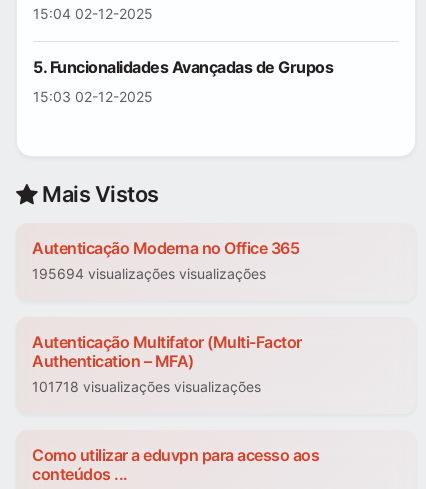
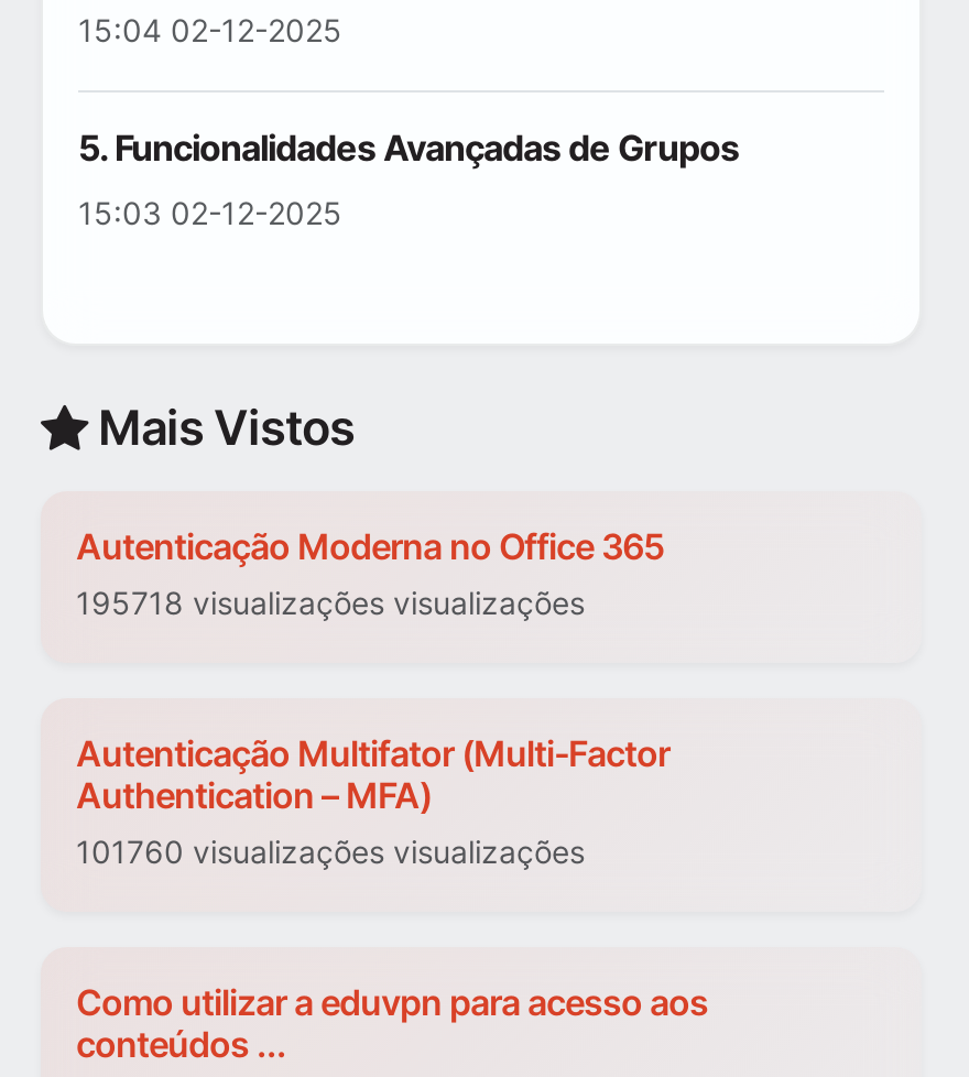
[32,265,266,282] 195694 visualizações visualizações -> [76,585,585,622] 195718 visualizações visualizações
[32,378,261,395] 101718 visualizações visualizações -> [76,834,585,871] 101760 visualizações visualizações

